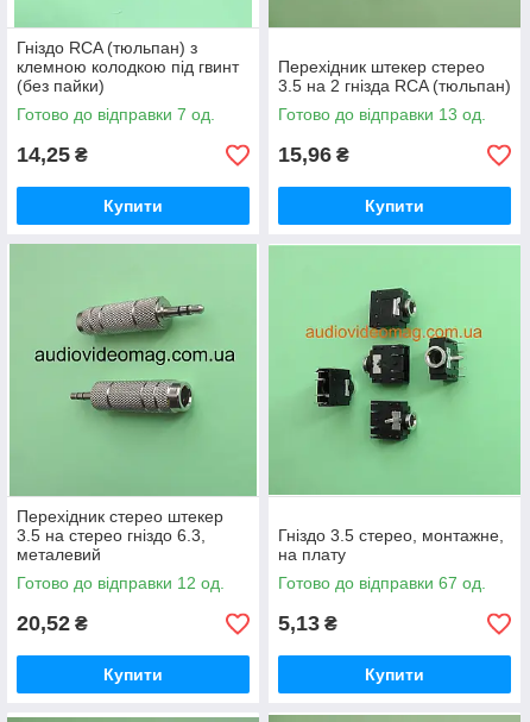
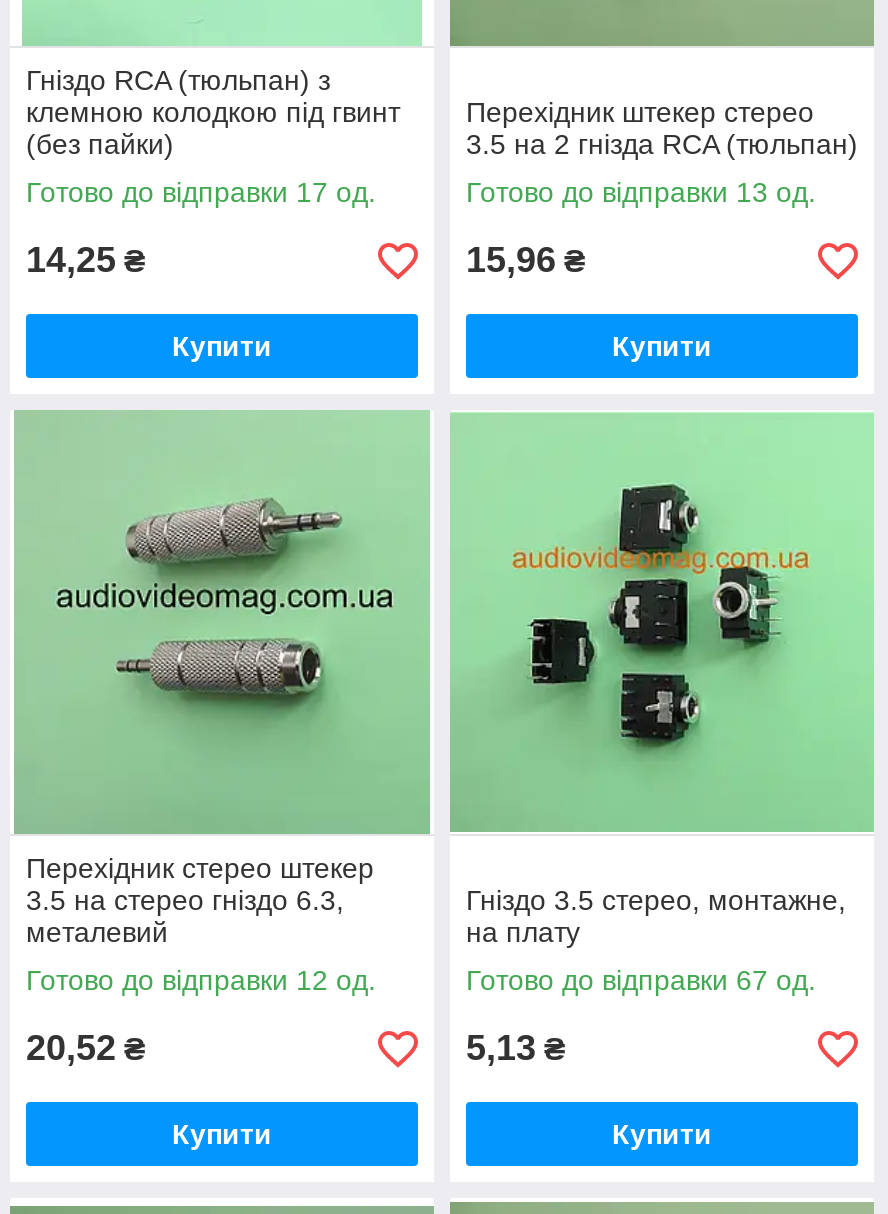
[17,105,215,124] Готово до відправки 7 од. -> [26,176,376,208] Готово до відправки 17 од.

